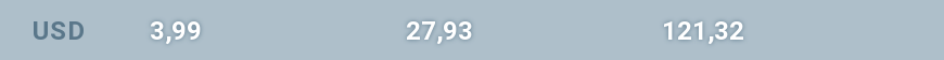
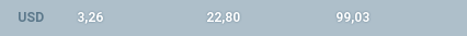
[150,17,202,47] 3,99 -> [77,10,103,26] 3,26
[406,17,473,47] 27,93 -> [206,10,240,26] 22,80
[662,17,744,47] 121,32 -> [335,10,369,26] 99,03

